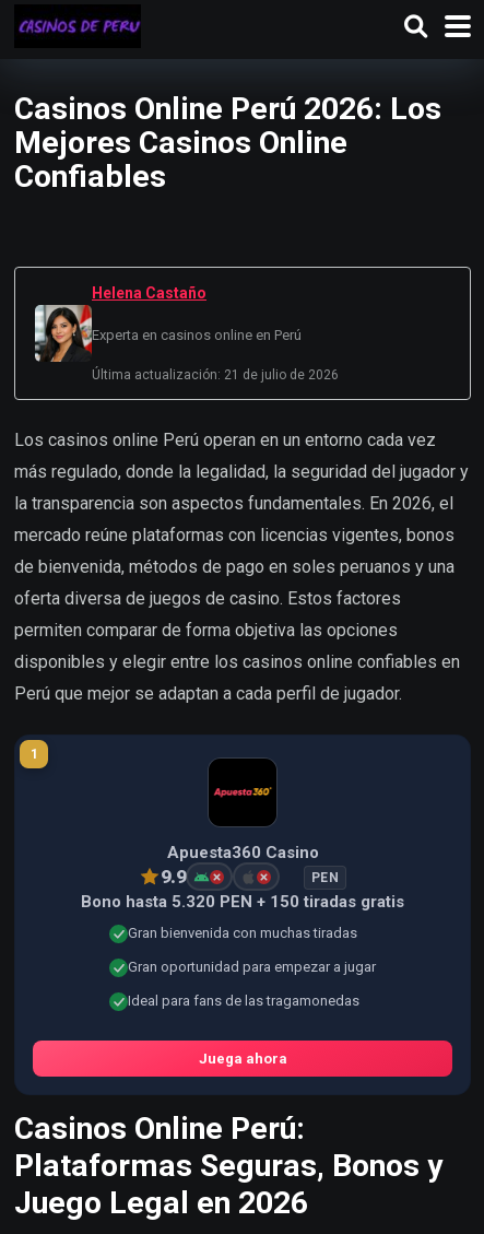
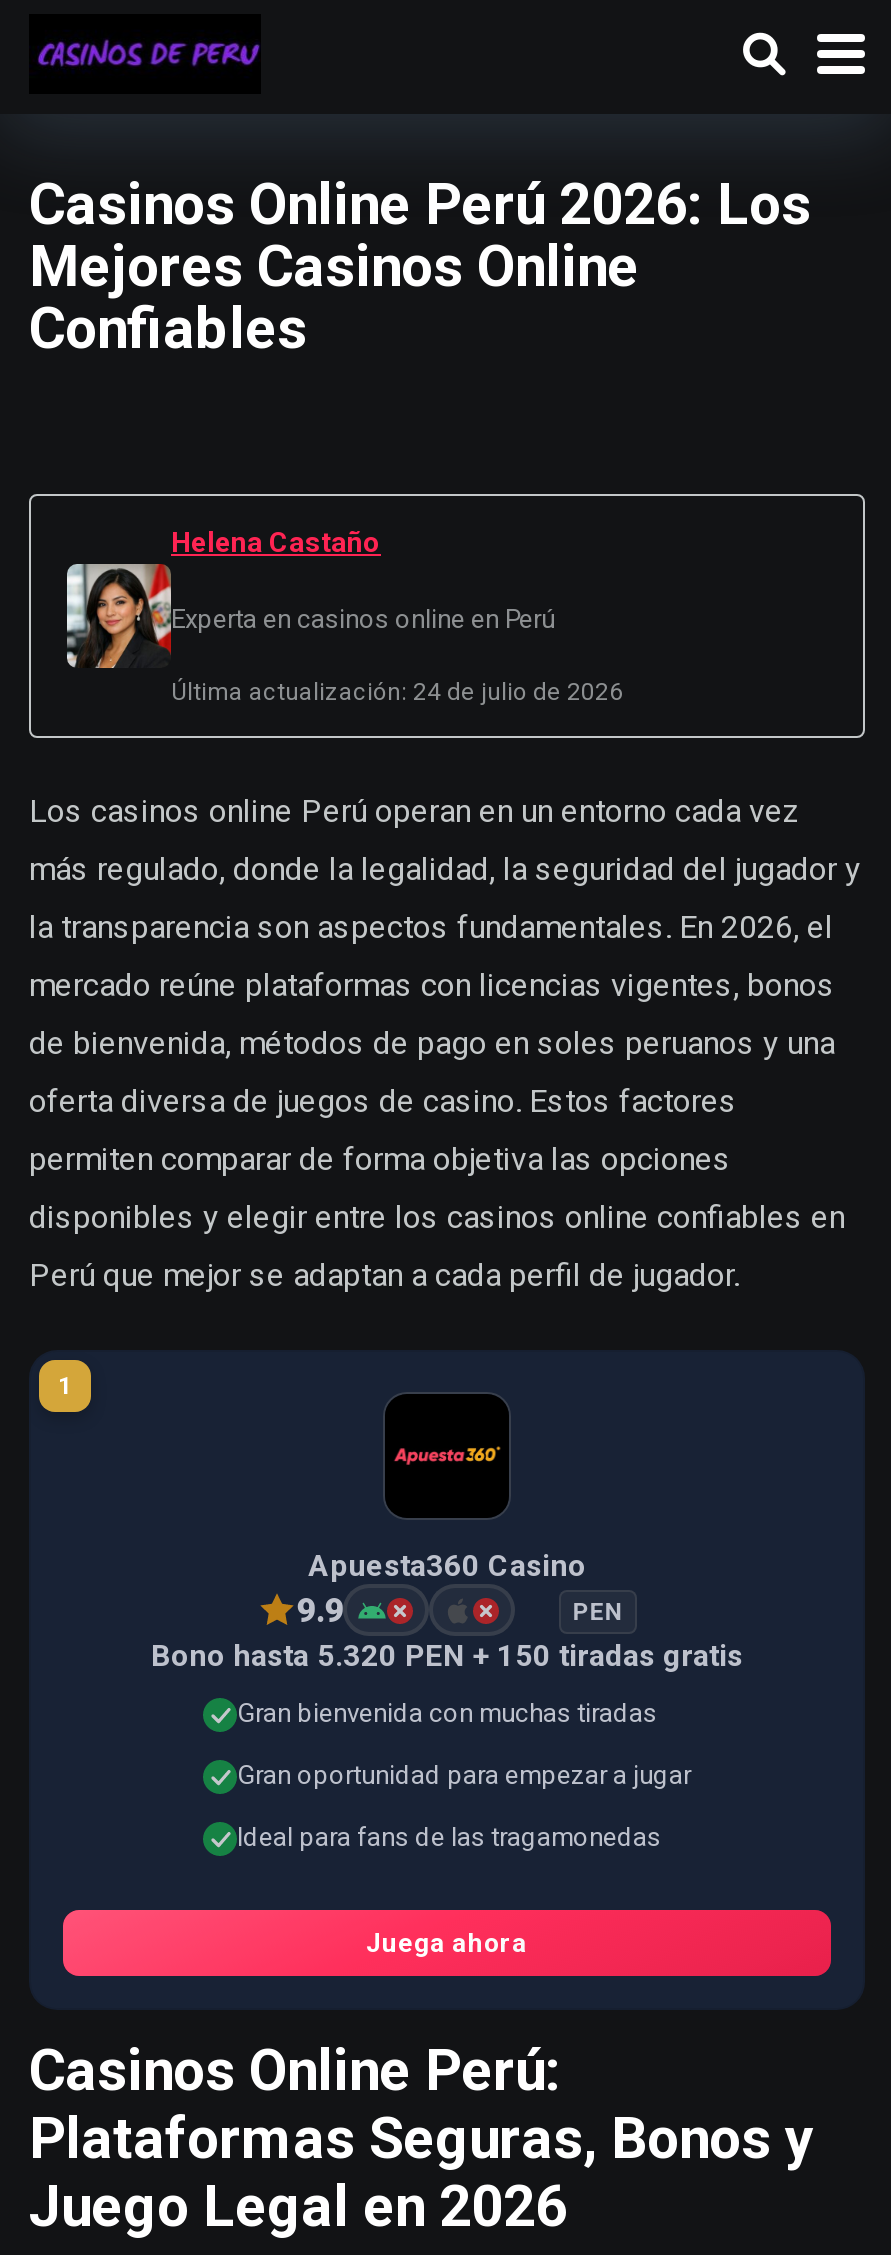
[92,367,339,383] Última actualización: 21 de julio de 2026 -> [171,678,623,706] Última actualización: 24 de julio de 2026

